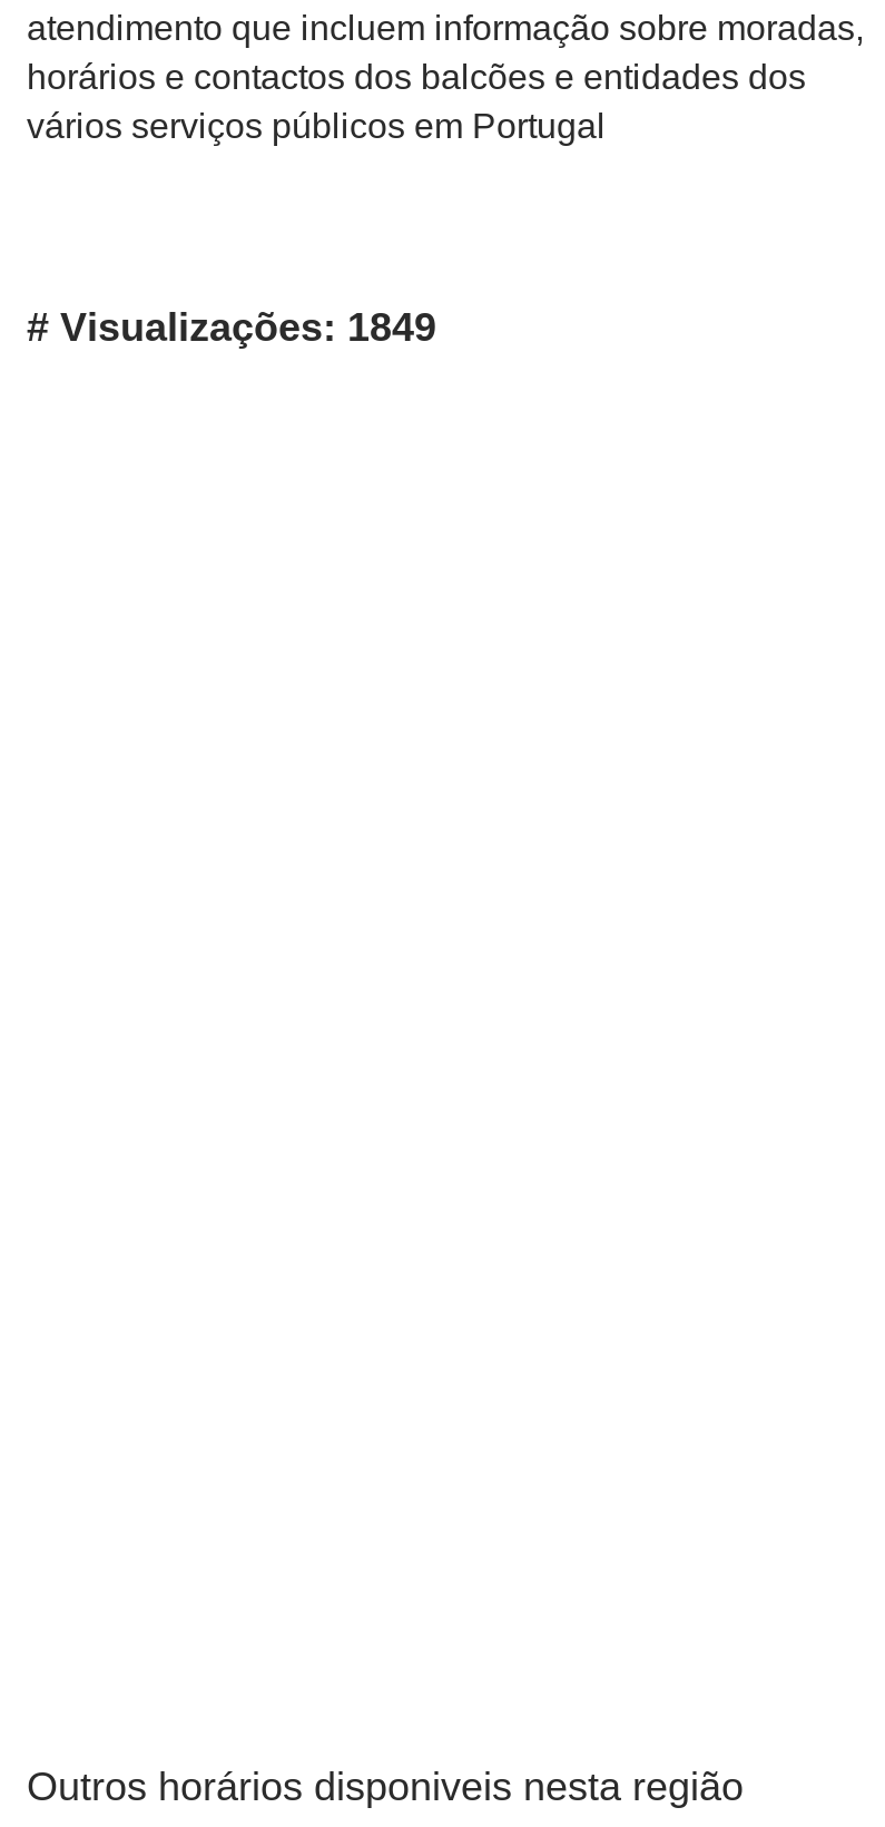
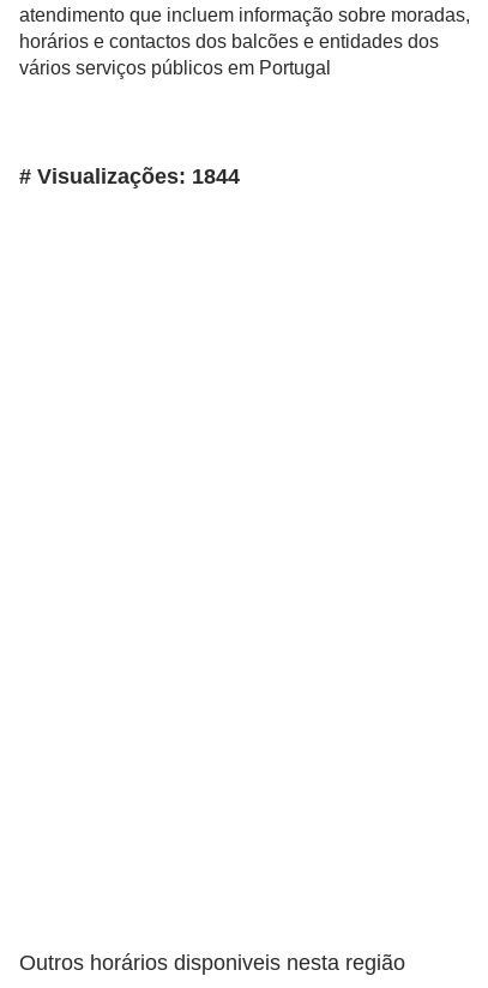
[27,305,436,350] # Visualizações: 1849 -> [19,164,240,188] # Visualizações: 1844

